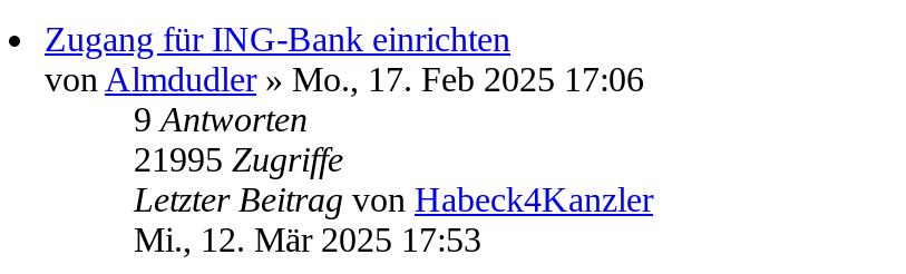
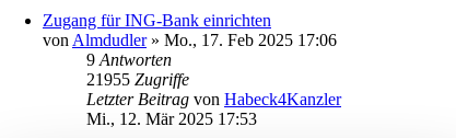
[134,140,343,178] 21995 Zugriffe -> [86,70,189,89] 21955 Zugriffe

